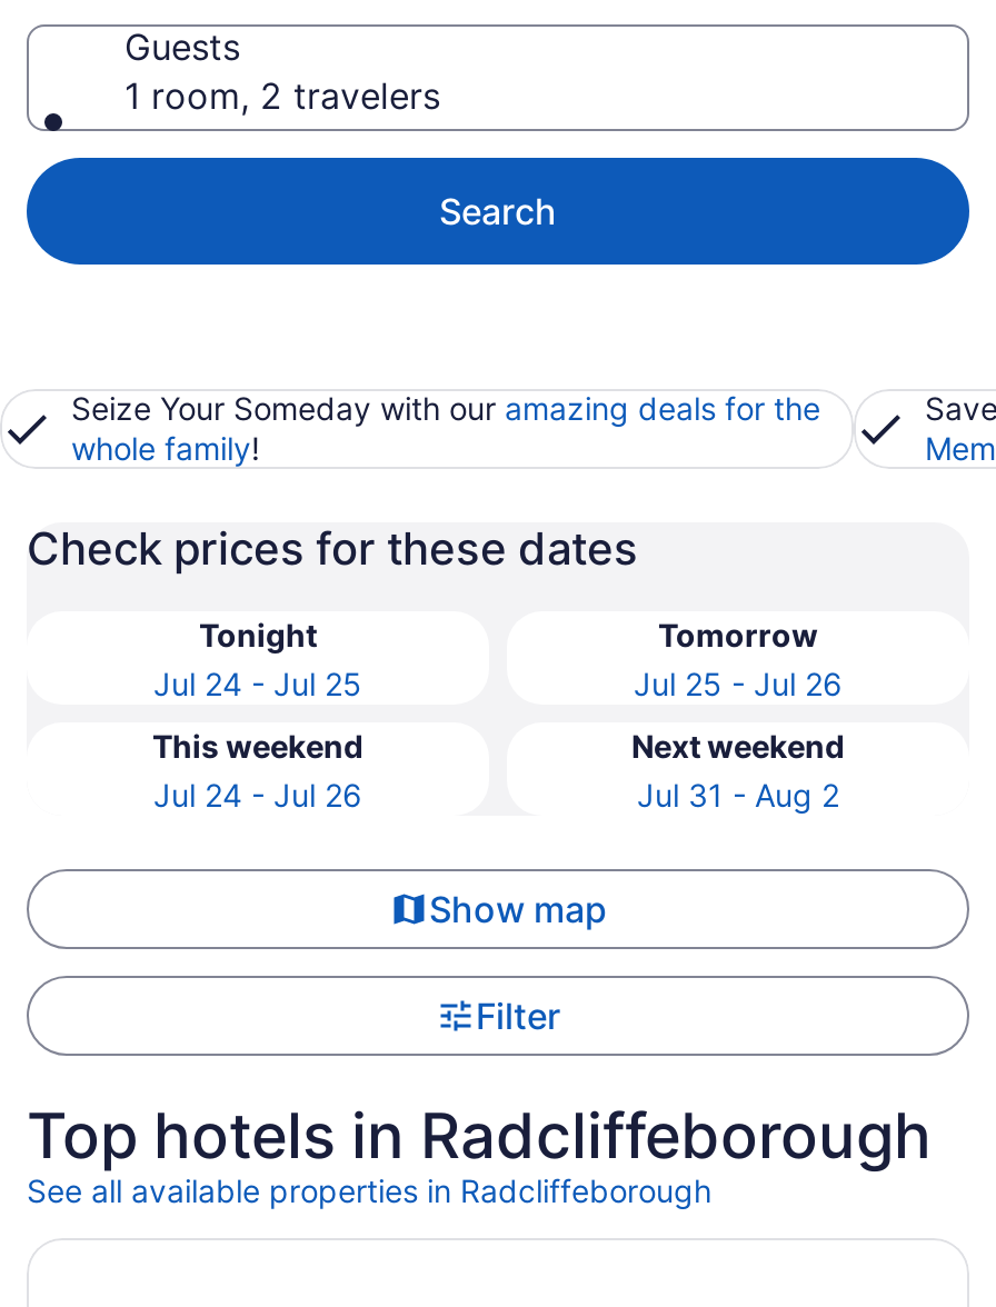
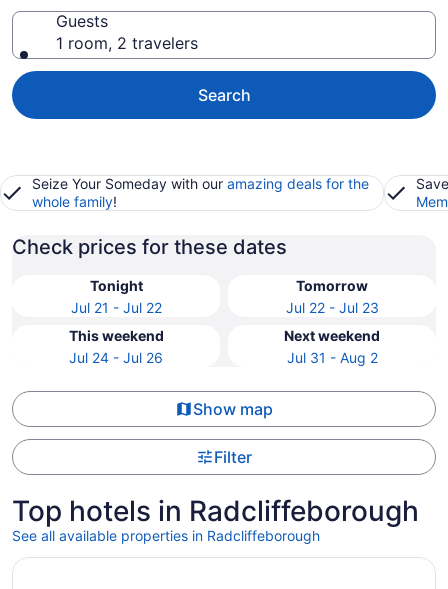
[153,665,362,702] Jul 24 - Jul 25 -> [70,299,161,316] Jul 21 - Jul 22
[634,665,843,702] Jul 25 - Jul 26 -> [285,299,378,316] Jul 22 - Jul 23

